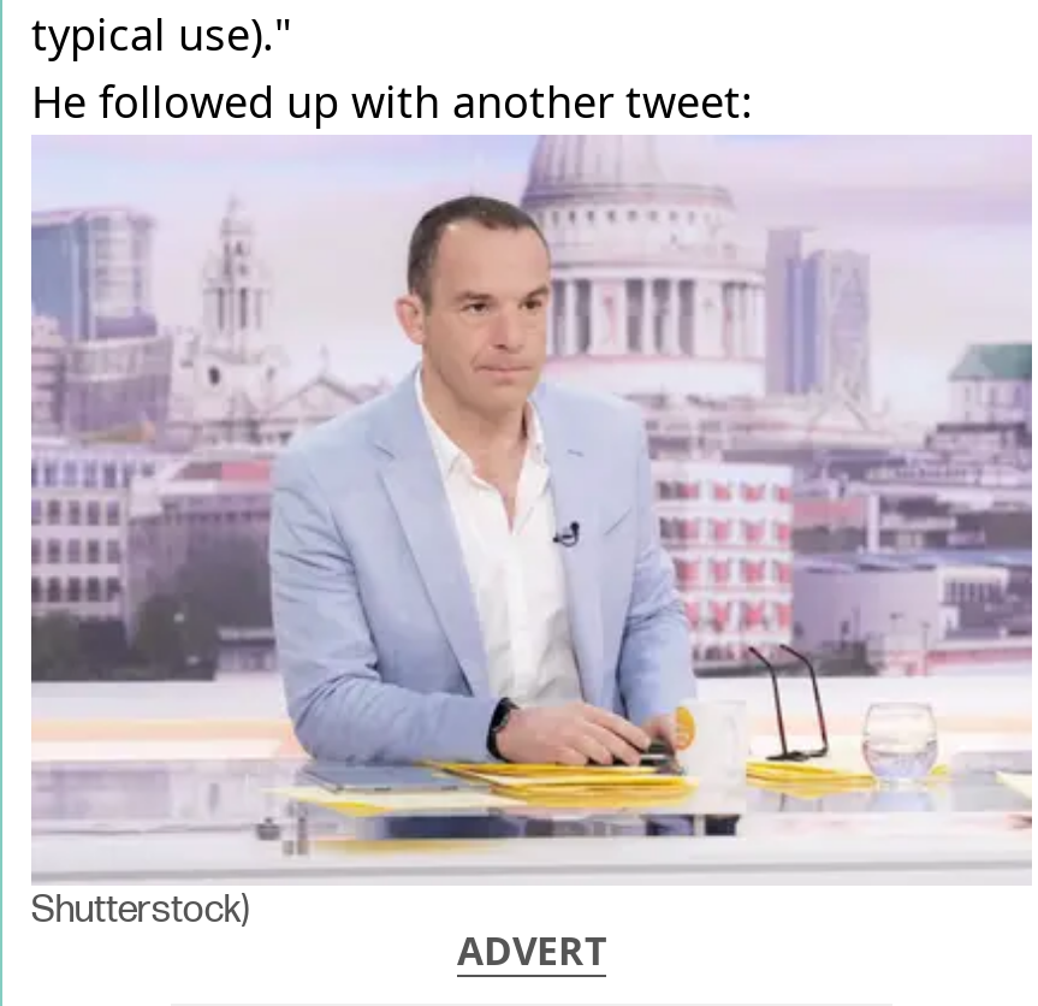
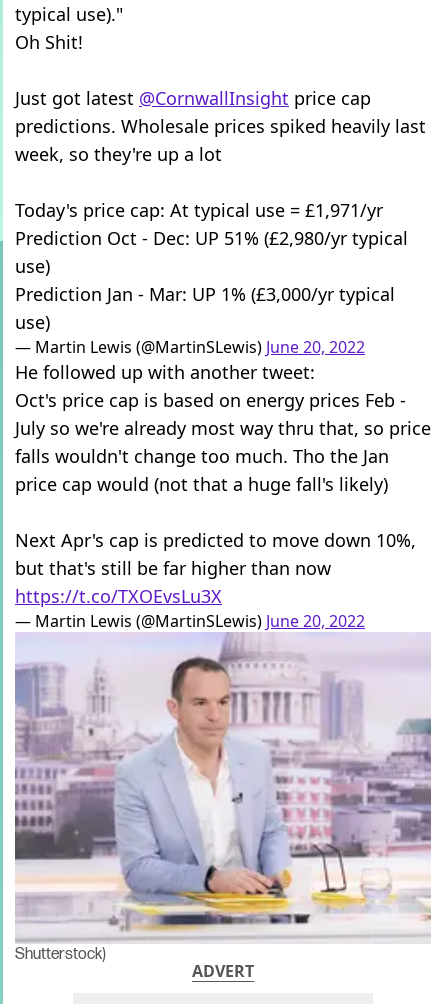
none -> [15,30,426,358] Oh Shit! | Just got latest @CornwallInsight price cap | predictions. Wholesale prices spiked heavily last | week, so they're up a lot | Today's price cap: At typical use = £1,971/yr | Prediction Oct - Dec: UP 51% (£2,980/yr typical | use) | Prediction Jan - Mar: UP 1% (£3,000/yr typical | use) | — Martin Lewis (@MartinSLewis) June 20, 2022
none -> [15,388,431,632] Oct's price cap is based on energy prices Feb - | July so we're already most way thru that, so price | falls wouldn't change too much. Tho the Jan | price cap would (not that a huge fall's likely) | Next Apr's cap is predicted to move down 10%, | but that's still be far higher than now | https://t.co/TXOEvsLu3X | — Martin Lewis (@MartinSLewis) June 20, 2022

